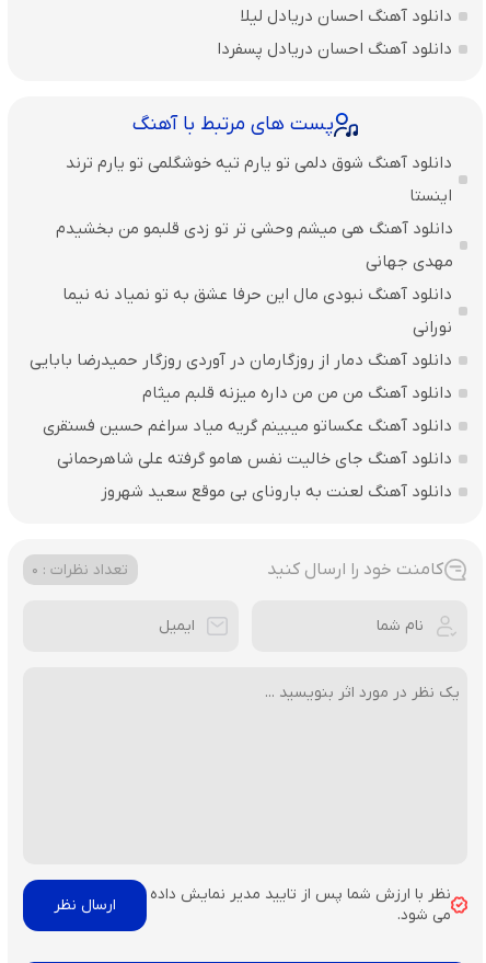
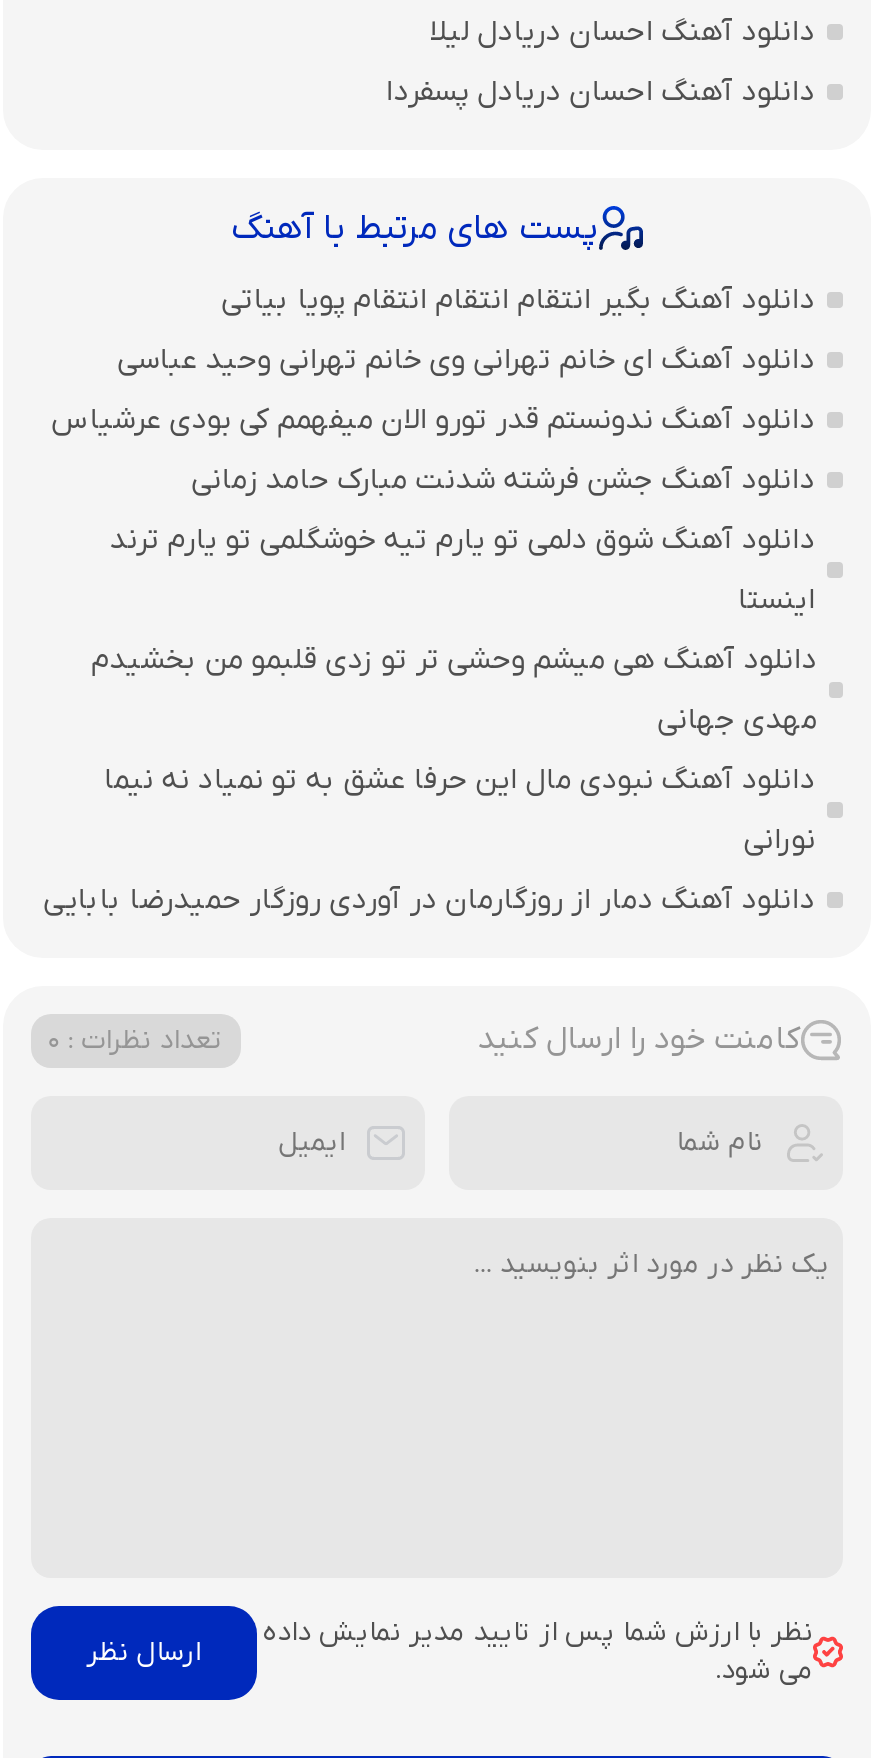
none -> [52,279,816,499] دانلود آهنگ بگیر انتقام انتقام انتقام پویا بیاتی | دانلود آهنگ ای خانم تهرانی وی خانم تهرانی وحید عباسی | دانلود آهنگ ندونستم قدر تورو الان میفهمم کی بودی عرشیاس | دانلود آهنگ جشن فرشته شدنت مبارک حامد زمانی
moved [30,153,453,372] -> [44,519,817,919]: دانلود آهنگ شوق دلمی تو یارم تیه خوشگلمی تو یارم ترند | اینستا | دانلود آهنگ هی میشم وحشی تر تو زدی قلبمو من بخشیدم | مهدی جهانی | دانلود آهنگ نبودی مال این حرفا عشق به تو نمیاد نه نیما | نورانی | دانلود آهنگ دمار از روزگارمان در آوردی روزگار حمیدرضا بابایی
[43,383,452,503] دانلود آهنگ من من من داره میزنه قلبم میثام | دانلود آهنگ عکساتو میبینم گریه میاد سراغم حسین فسنقری | دانلود آهنگ جای خالیت نفس هامو گرفته علی شاهرحمانی | دانلود آهنگ لعنت به بارونای بی‌ موقع سعید شهروز -> none

